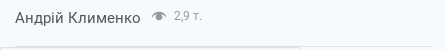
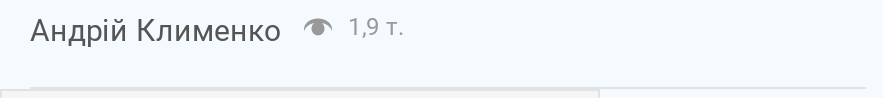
[174,9,202,23] 2,9 т. -> [348,12,404,40] 1,9 т.

